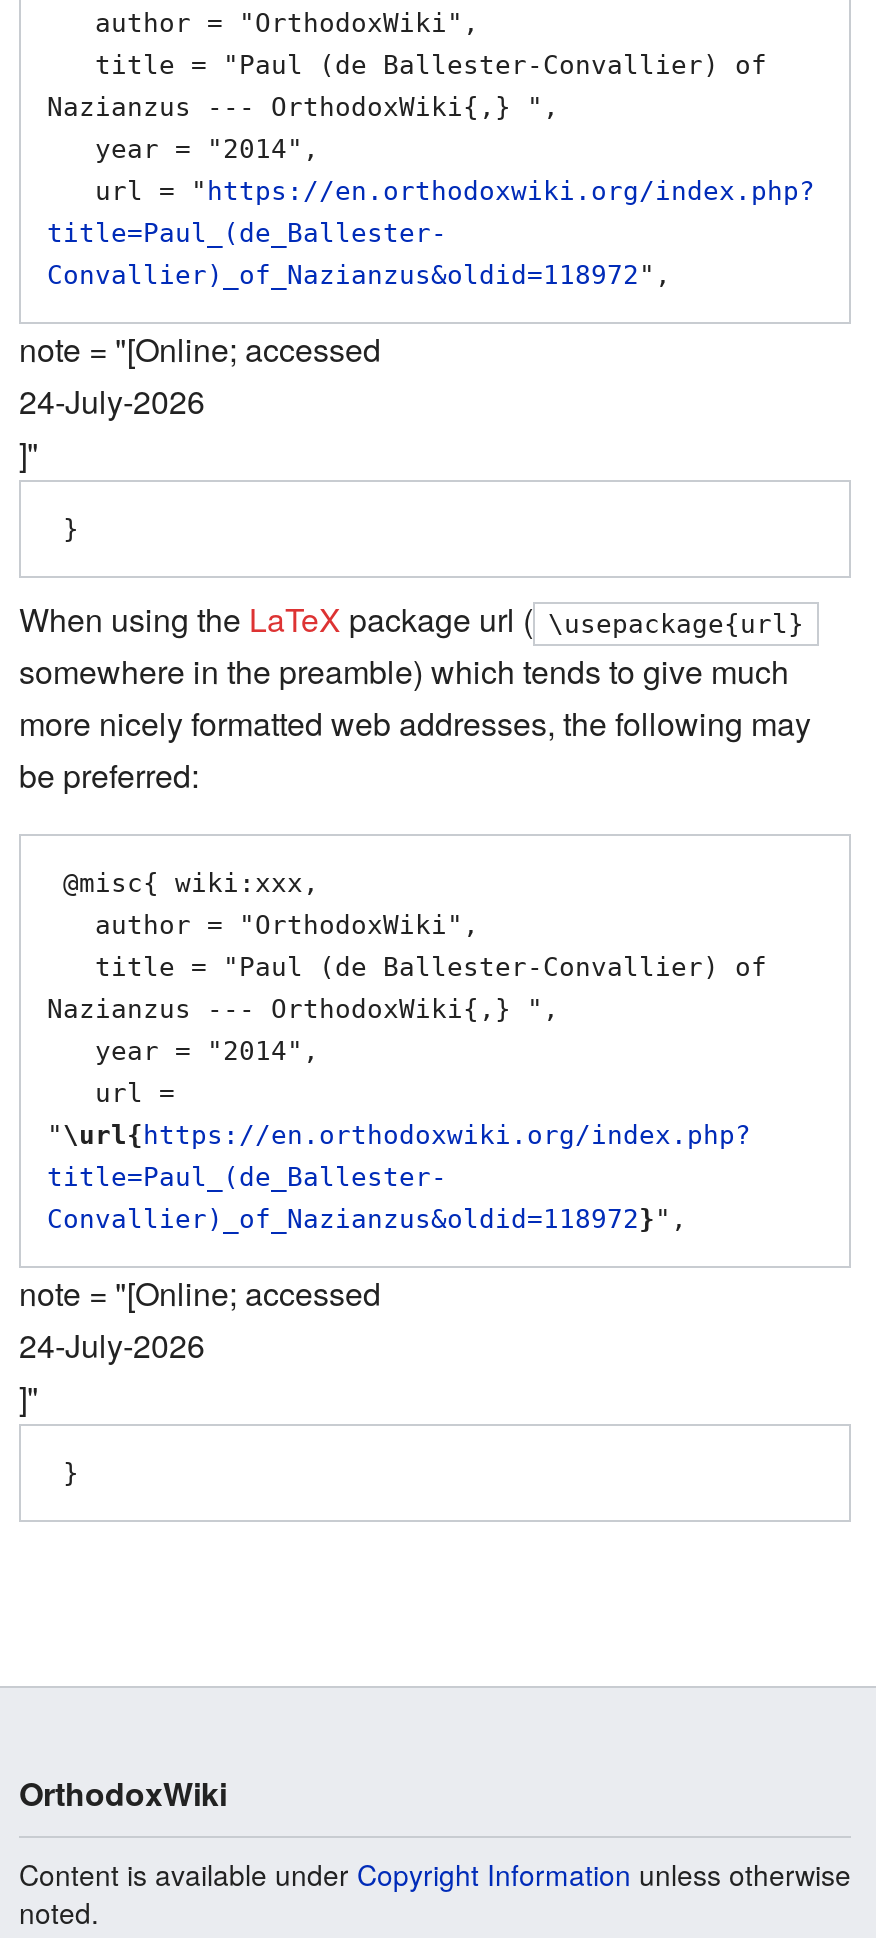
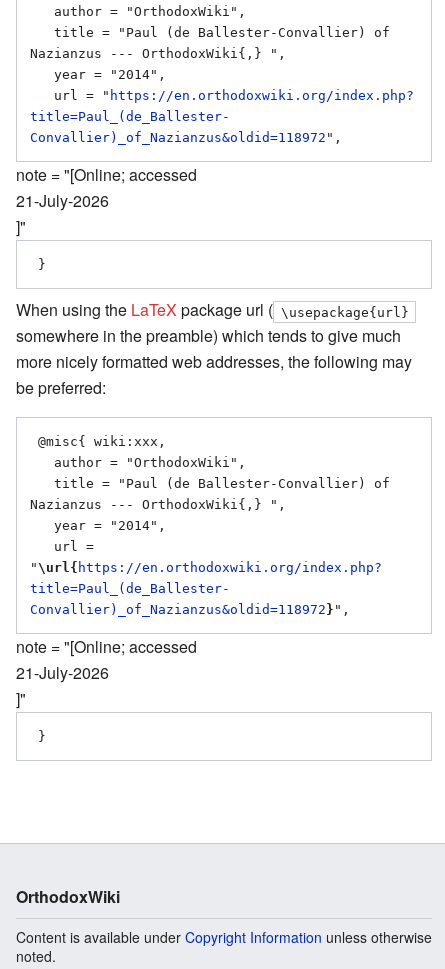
[19,378,205,424] 24-July-2026 -> [16,189,109,212] 21-July-2026
[19,1322,205,1368] 24-July-2026 -> [16,661,109,684] 21-July-2026

